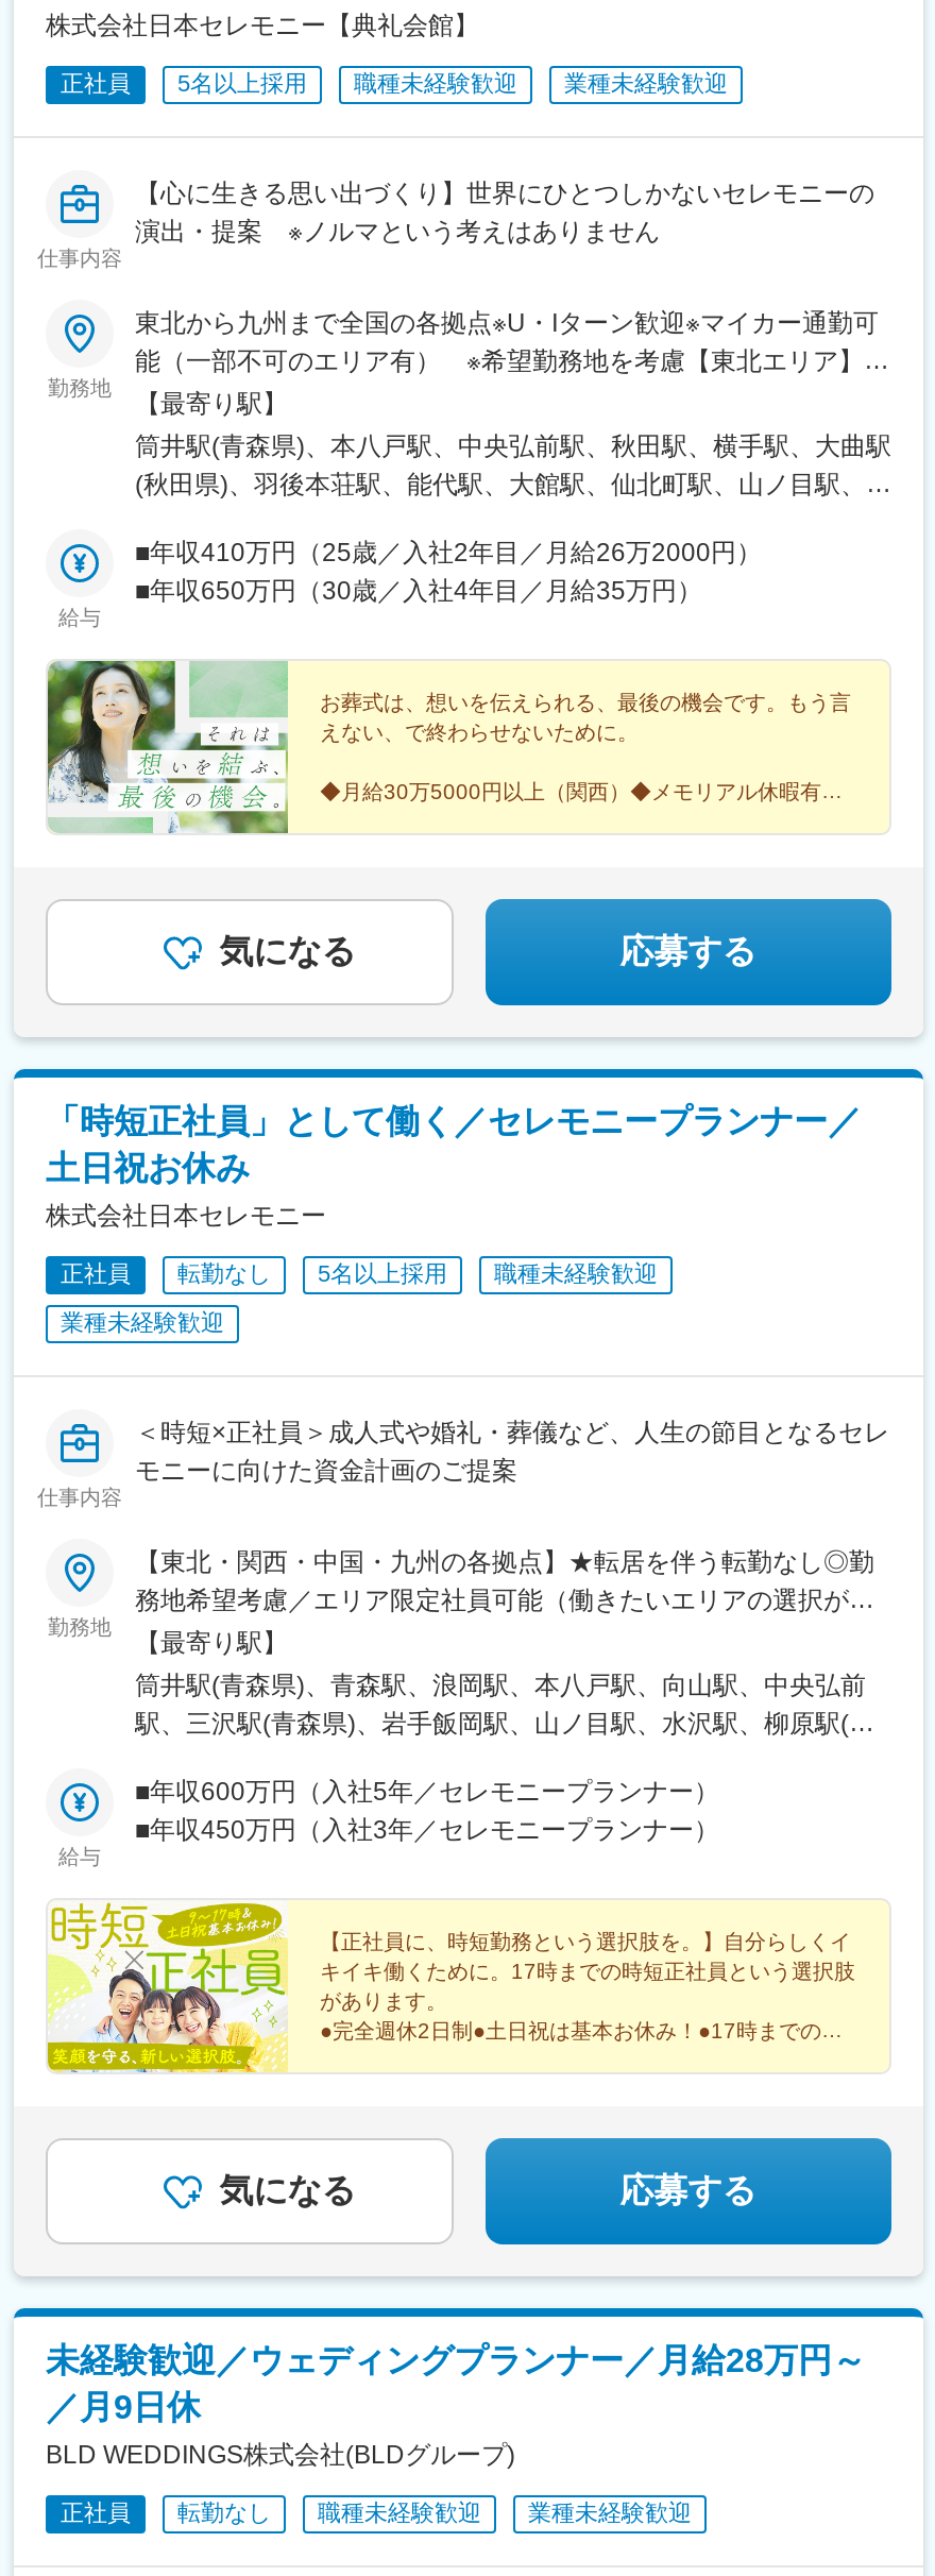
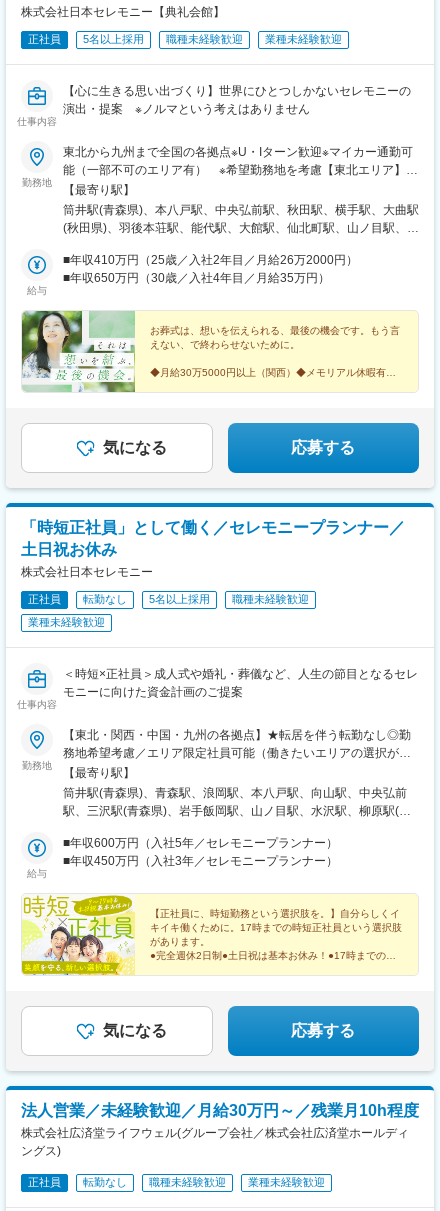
[46,2341,866,2469] 未経験歓迎／ウェディングプランナー／月給28万円～ | ／月9日休 | BLD WEDDINGS株式会社(BLDグループ) -> [21,1101,419,1157] 法人営業／未経験歓迎／月給30万円～／残業月10h程度 | 株式会社広済堂ライフウェル(グループ会社／株式会社広済堂ホールディ | ングス)

